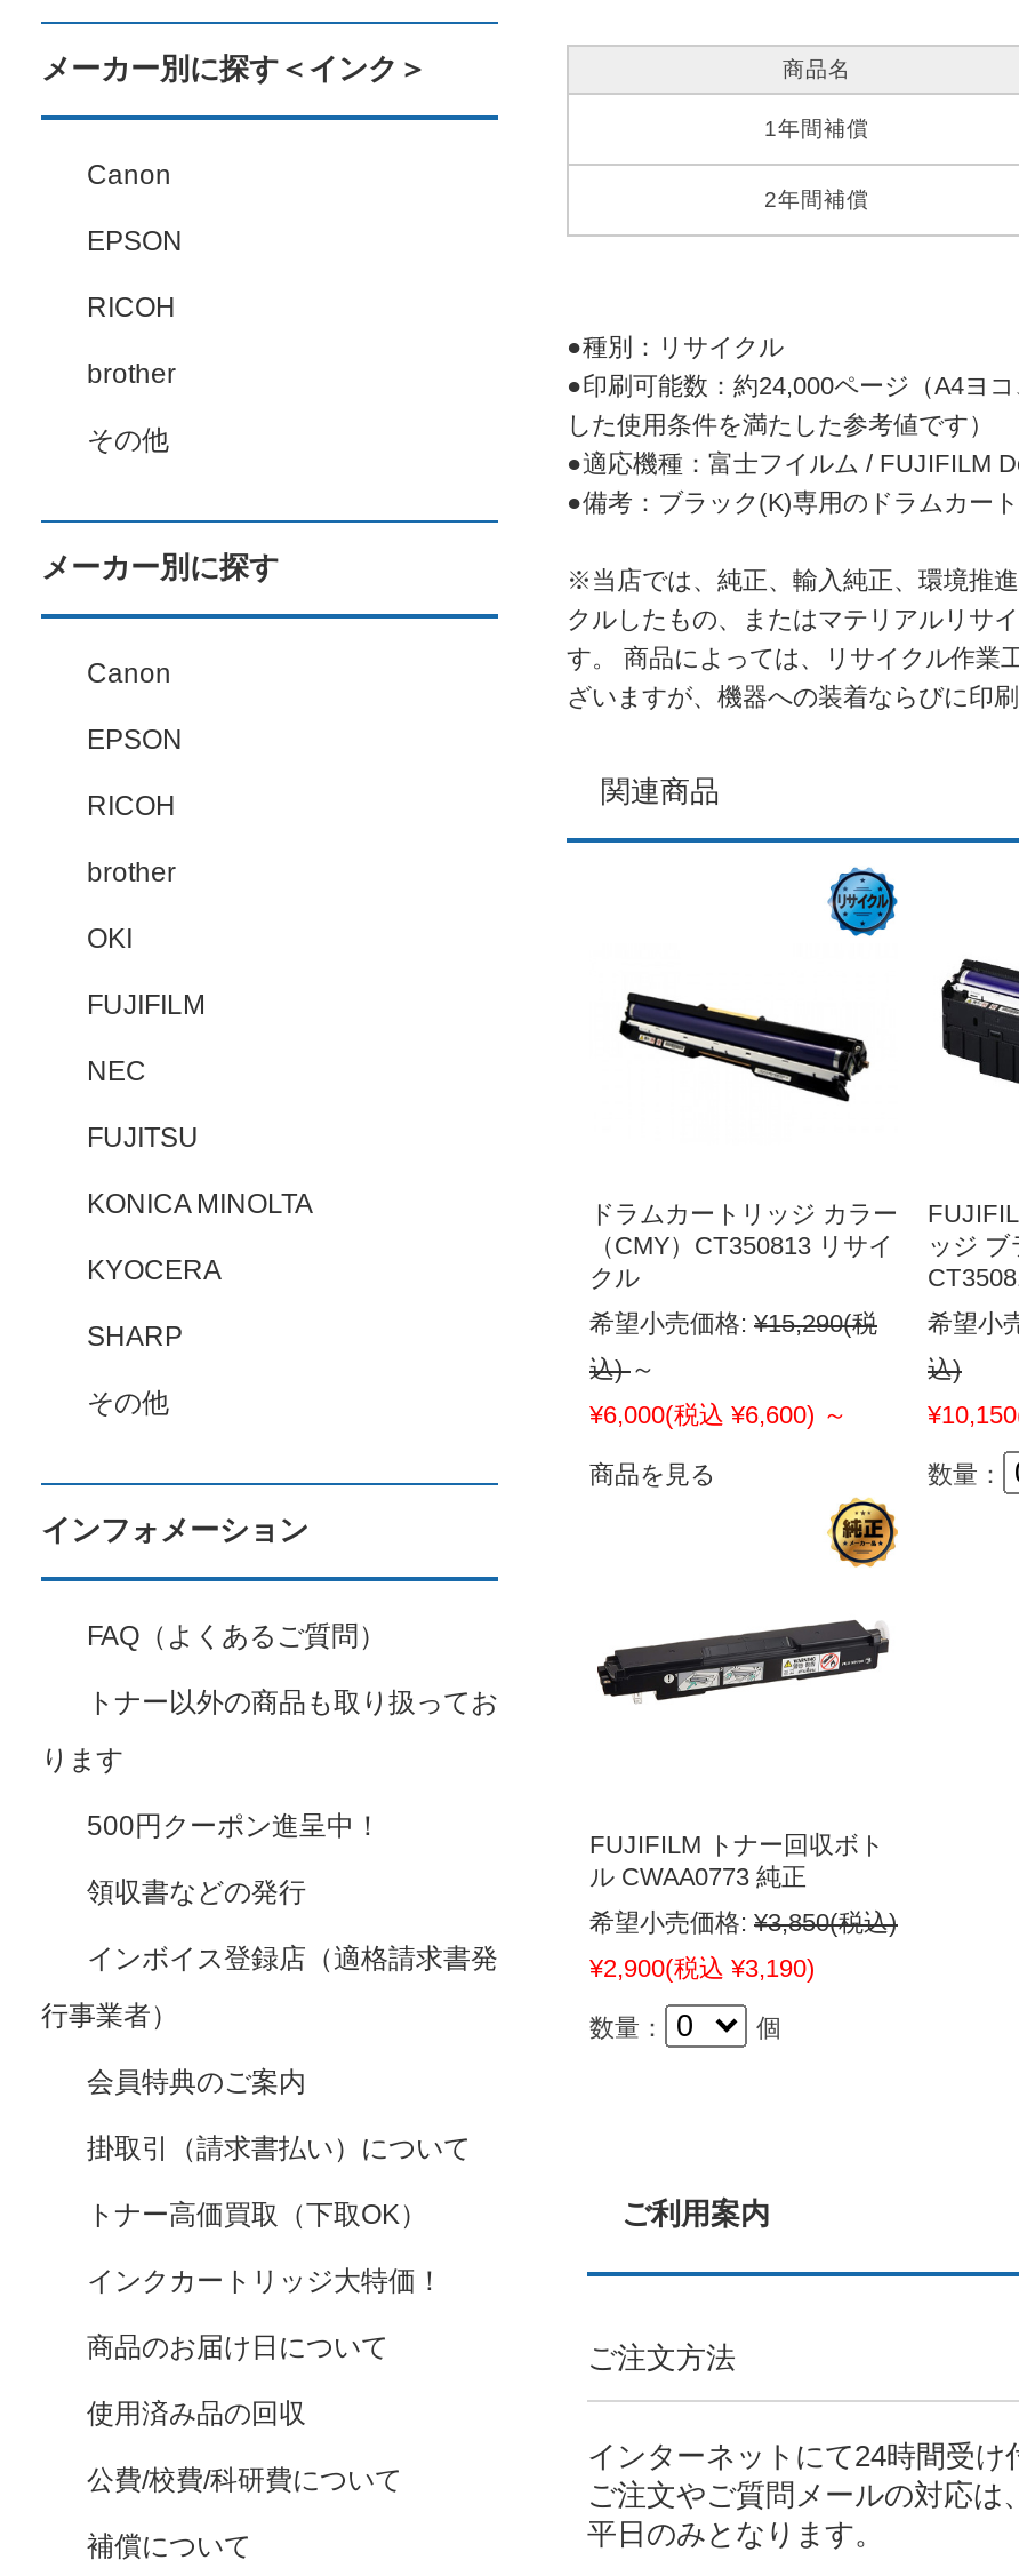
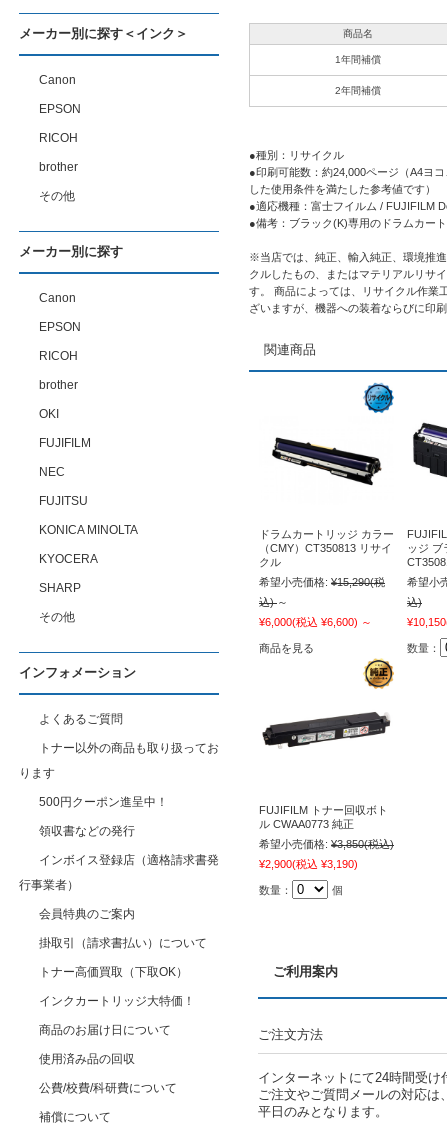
[87,1621,386,1653] FAQ（よくあるご質問） -> [39,712,123,726] よくあるご質問

